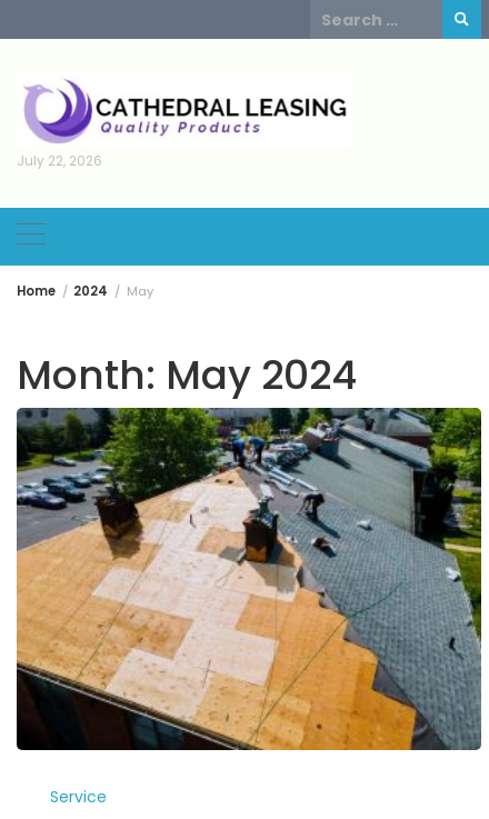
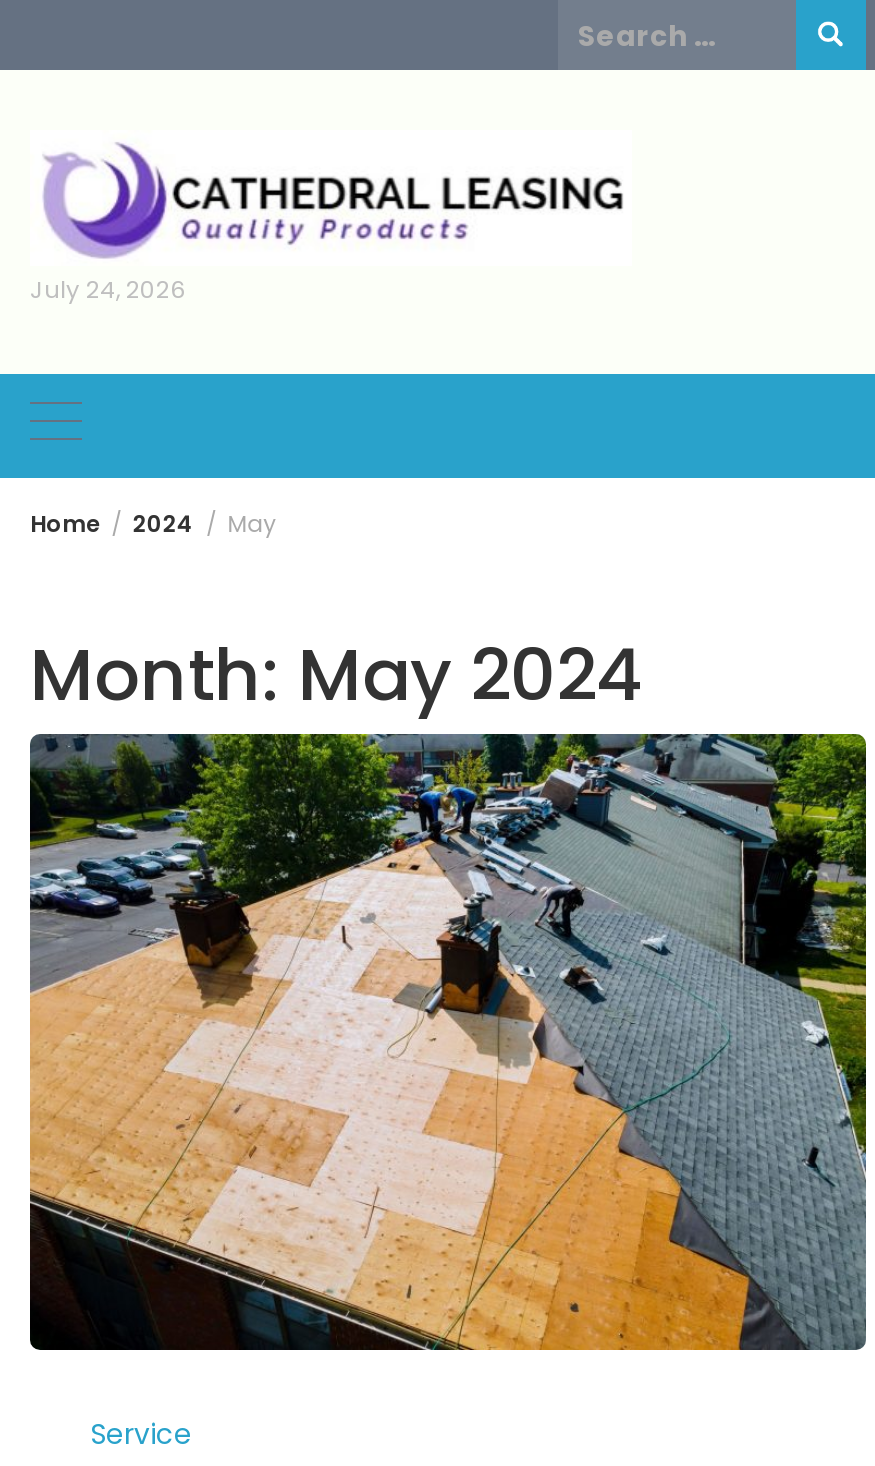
[17,152,102,170] July 22, 2026 -> [30,274,186,306] July 24, 2026

